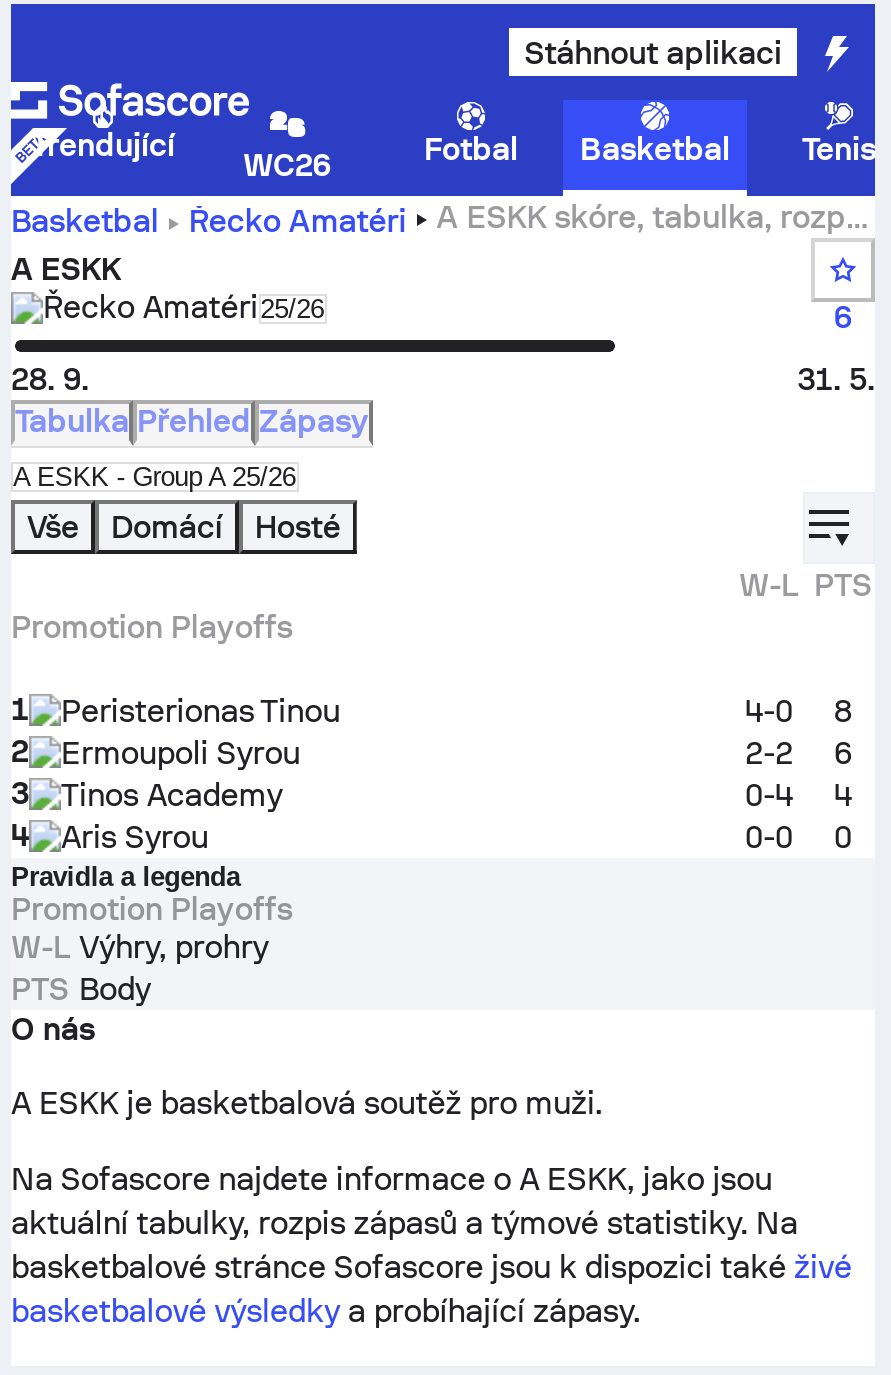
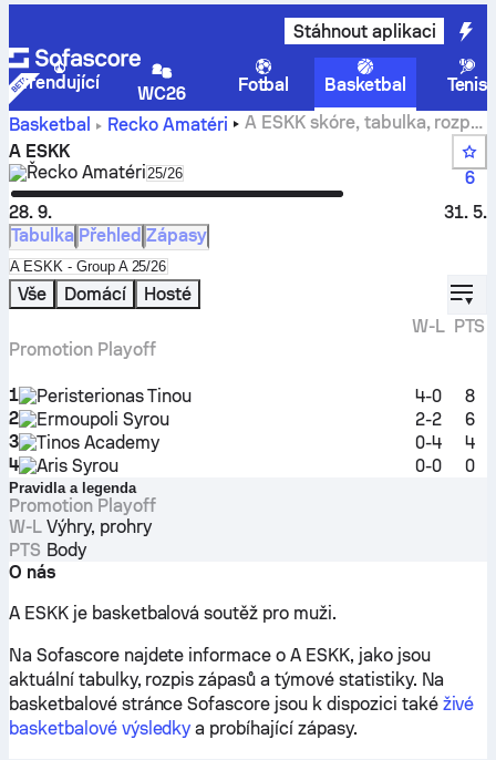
[11,607,293,645] Promotion Playoffs -> [9,338,156,360] Promotion Playoff
[11,889,293,927] Promotion Playoffs -> [9,495,156,516] Promotion Playoff

